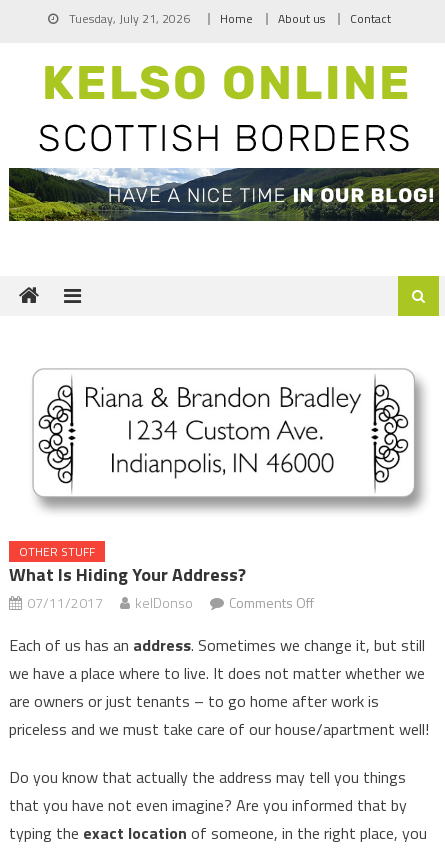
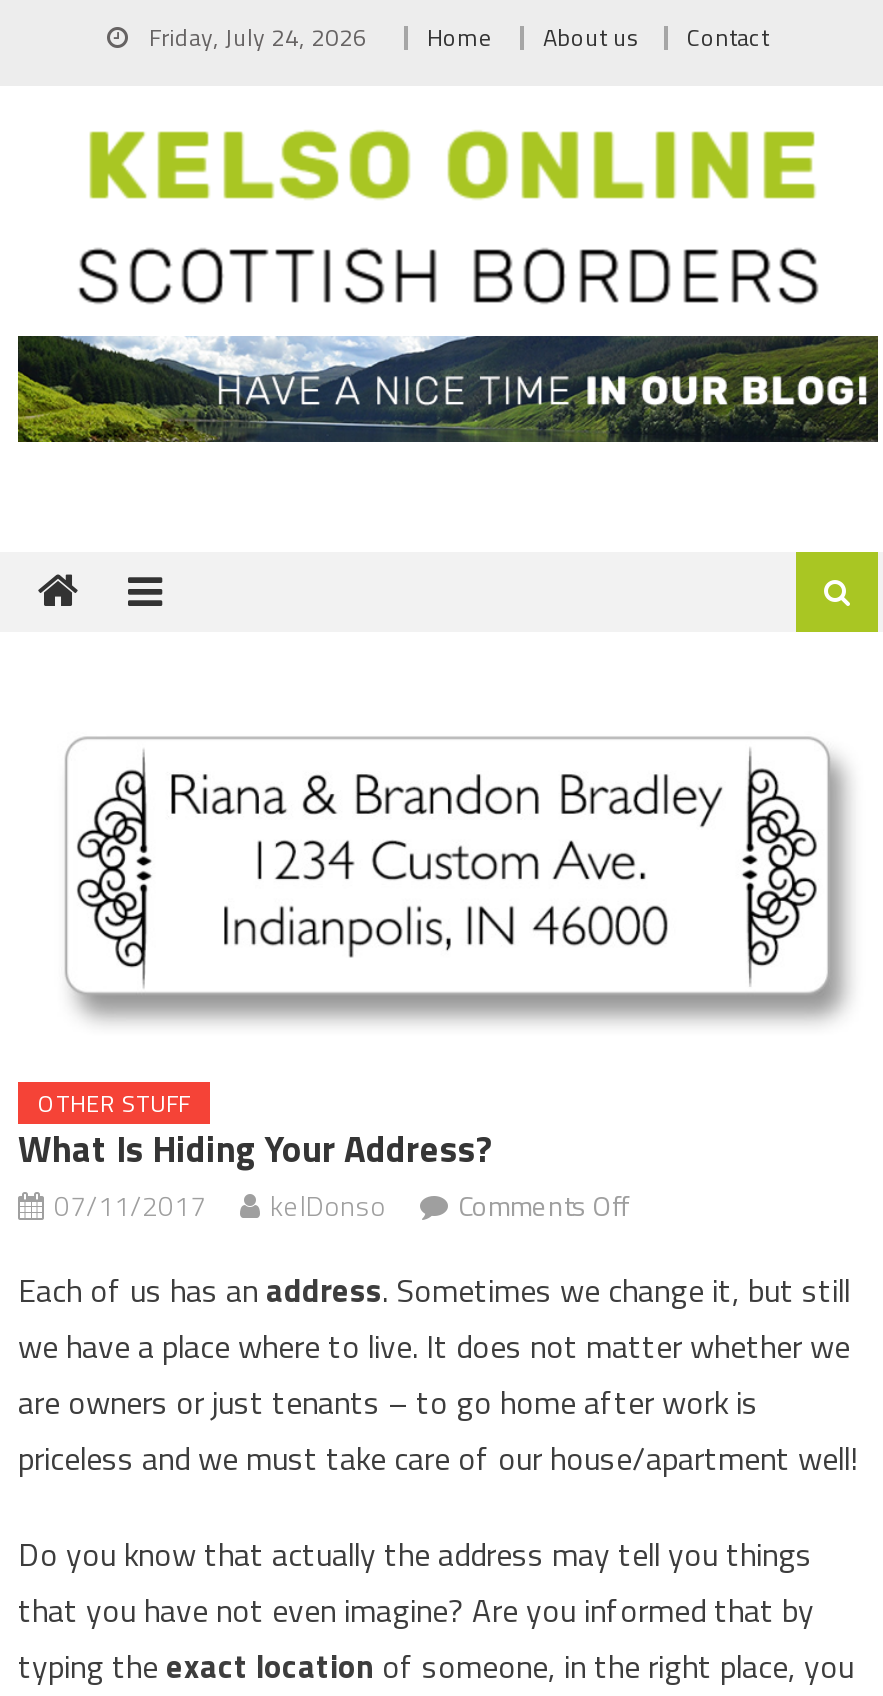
[65,9,390,28] Tuesday, July 21, 2026 Home About us Contact -> [143,18,769,56] Friday, July 24, 2026 Home About us Contact

